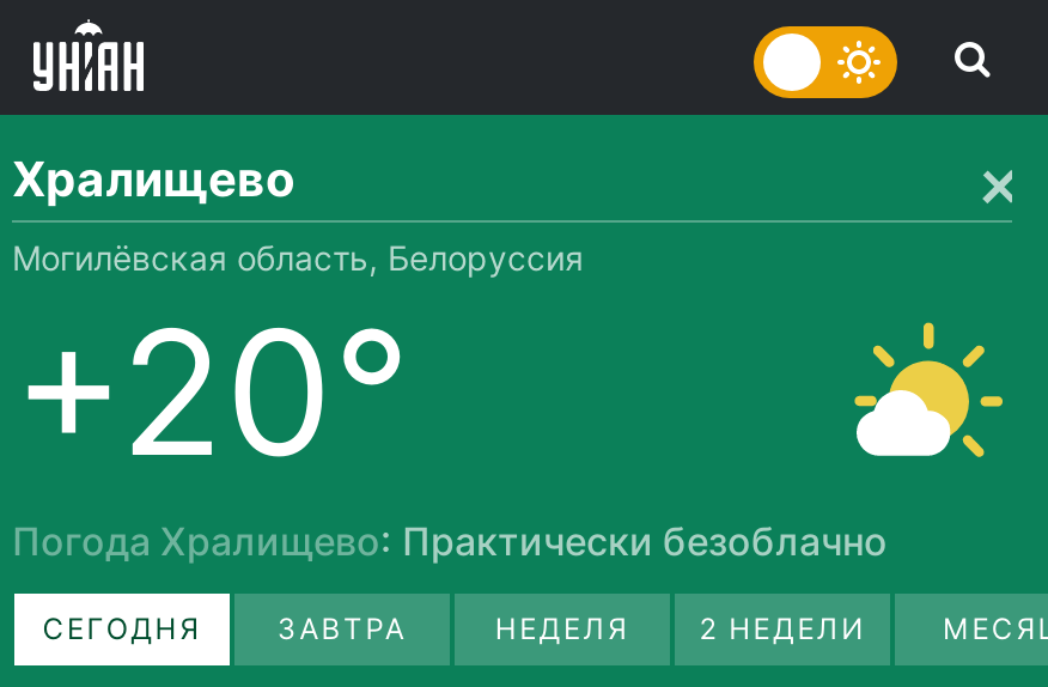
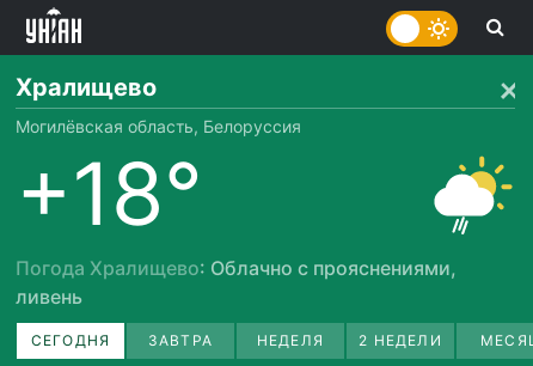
[12,287,1005,565] [image] | +20° | Погода Хралищево: Практически безоблачно -> [16,141,514,309] [image] | +18° | Погода Хралищево: Облачно с прояснениями, | ливень

